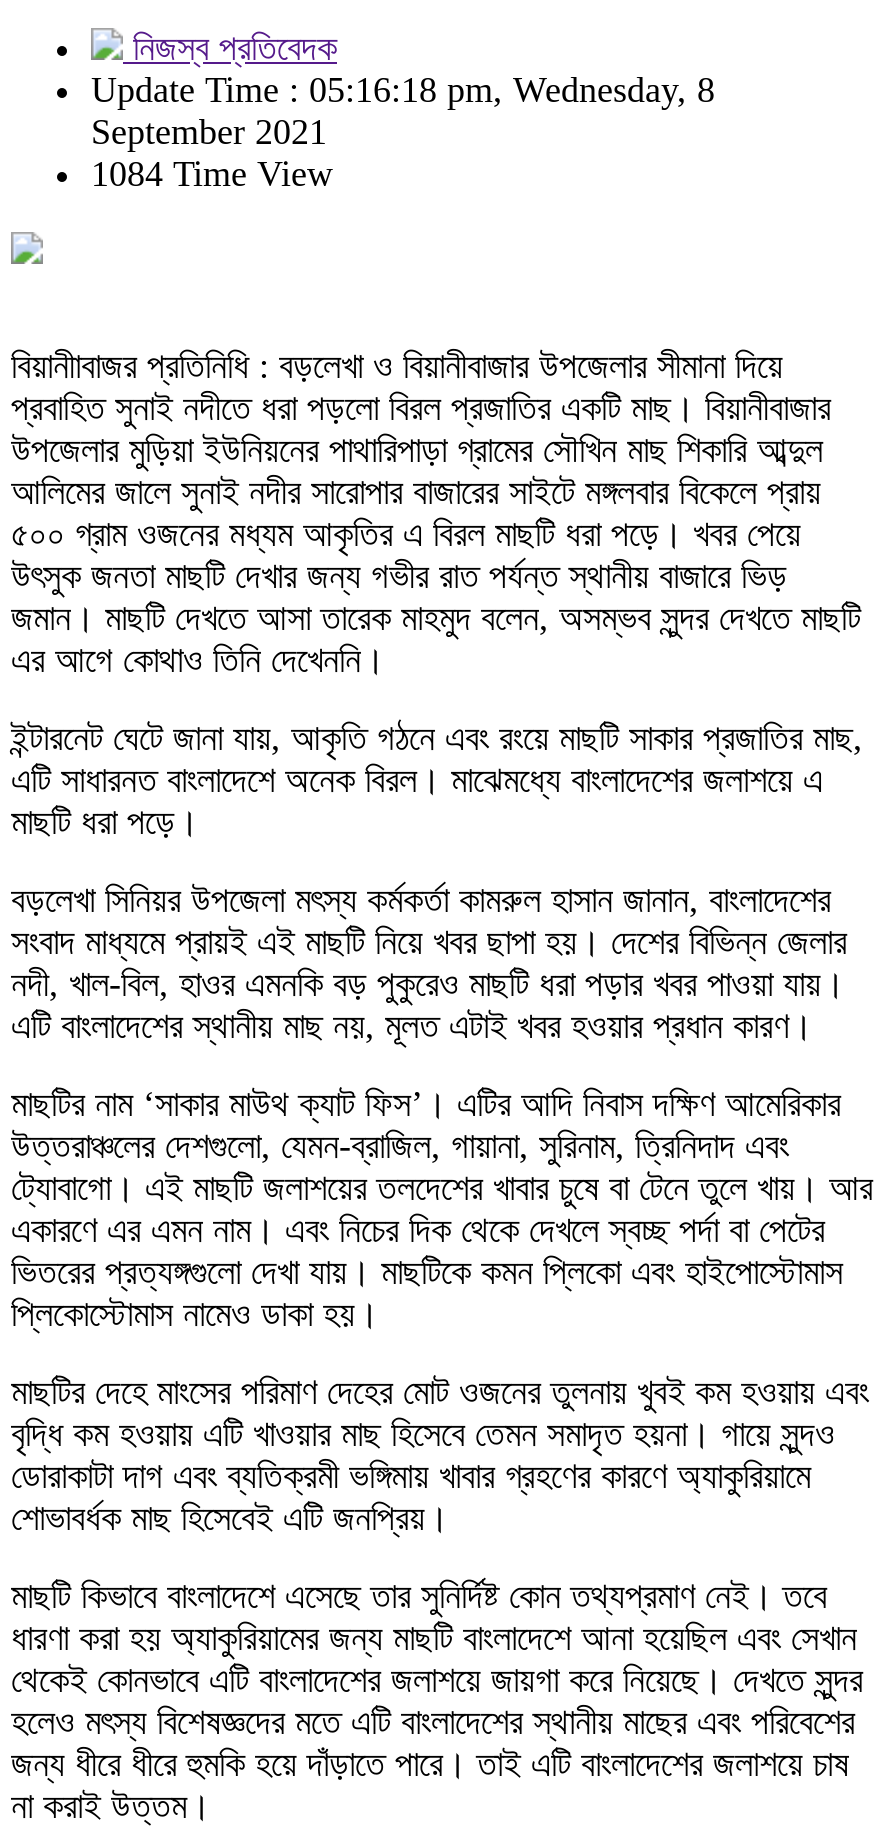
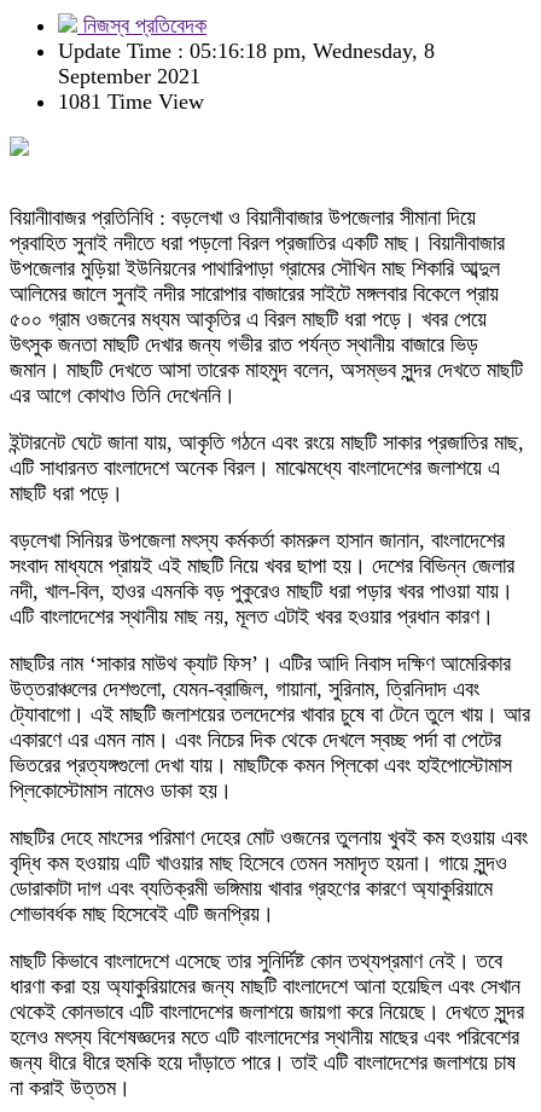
[91,154,333,194] 1084 Time View -> [58,89,204,114] 1081 Time View

